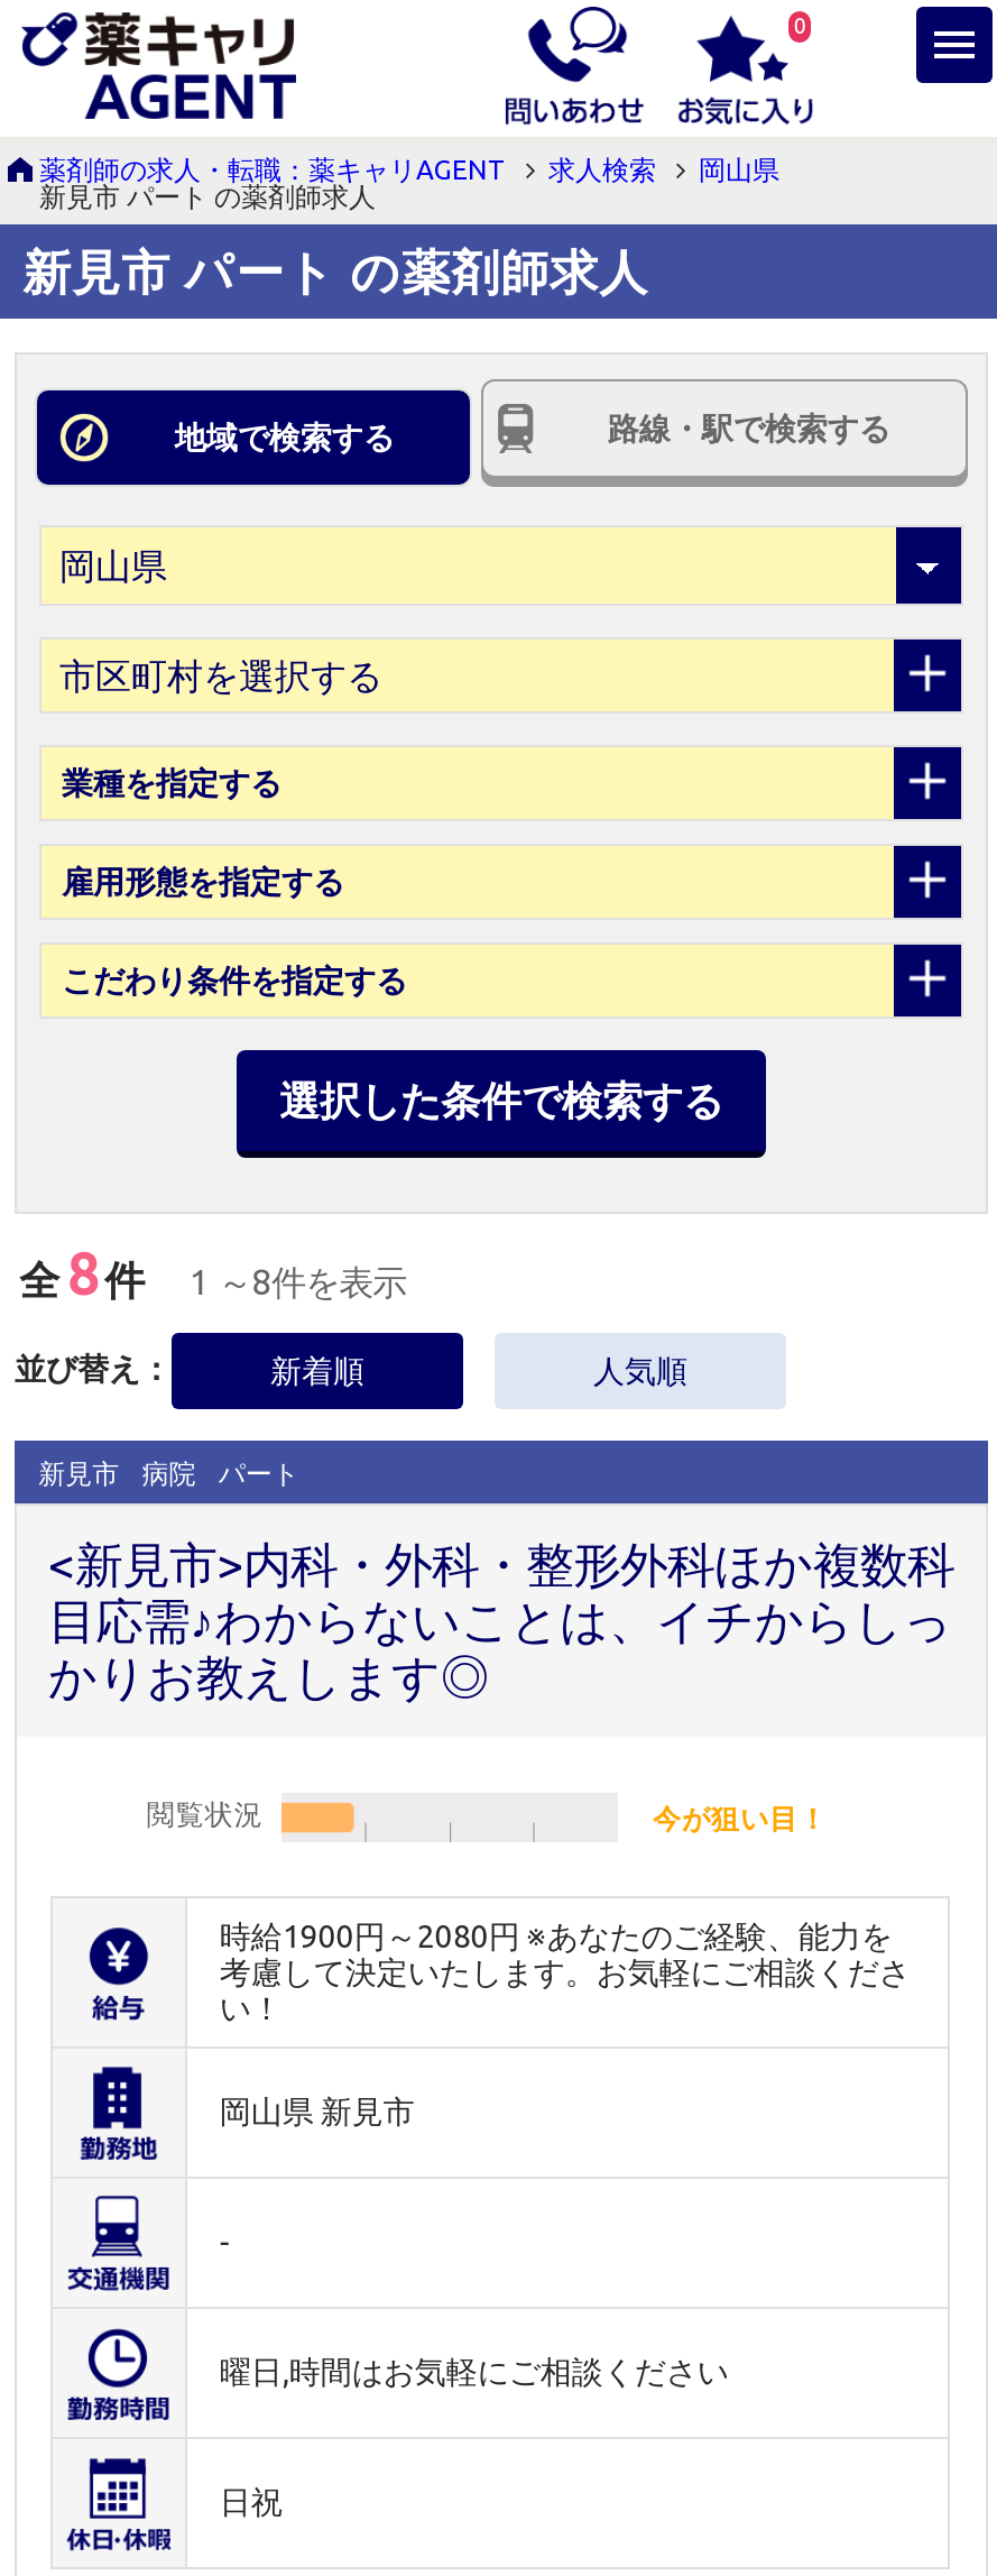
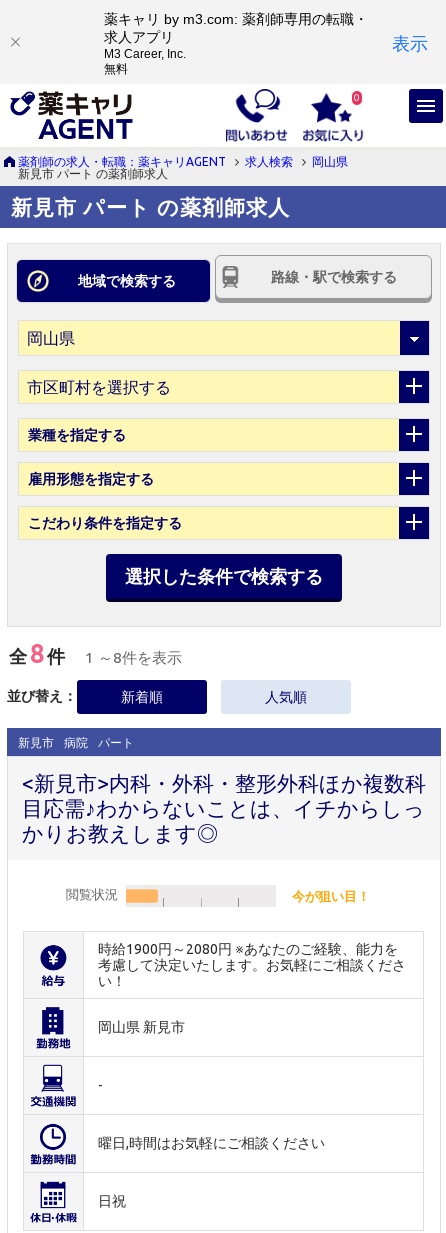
none -> [104,10,368,75] 薬キャリ by m3.com: 薬剤師専用の転職・ | 求人アプリ | M3 Career, Inc. | 無料
none -> [392,34,428,54] 表示

